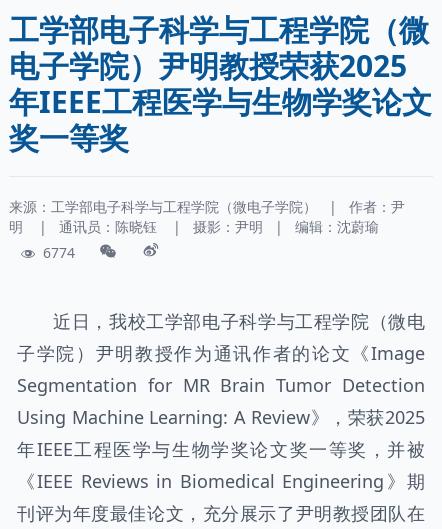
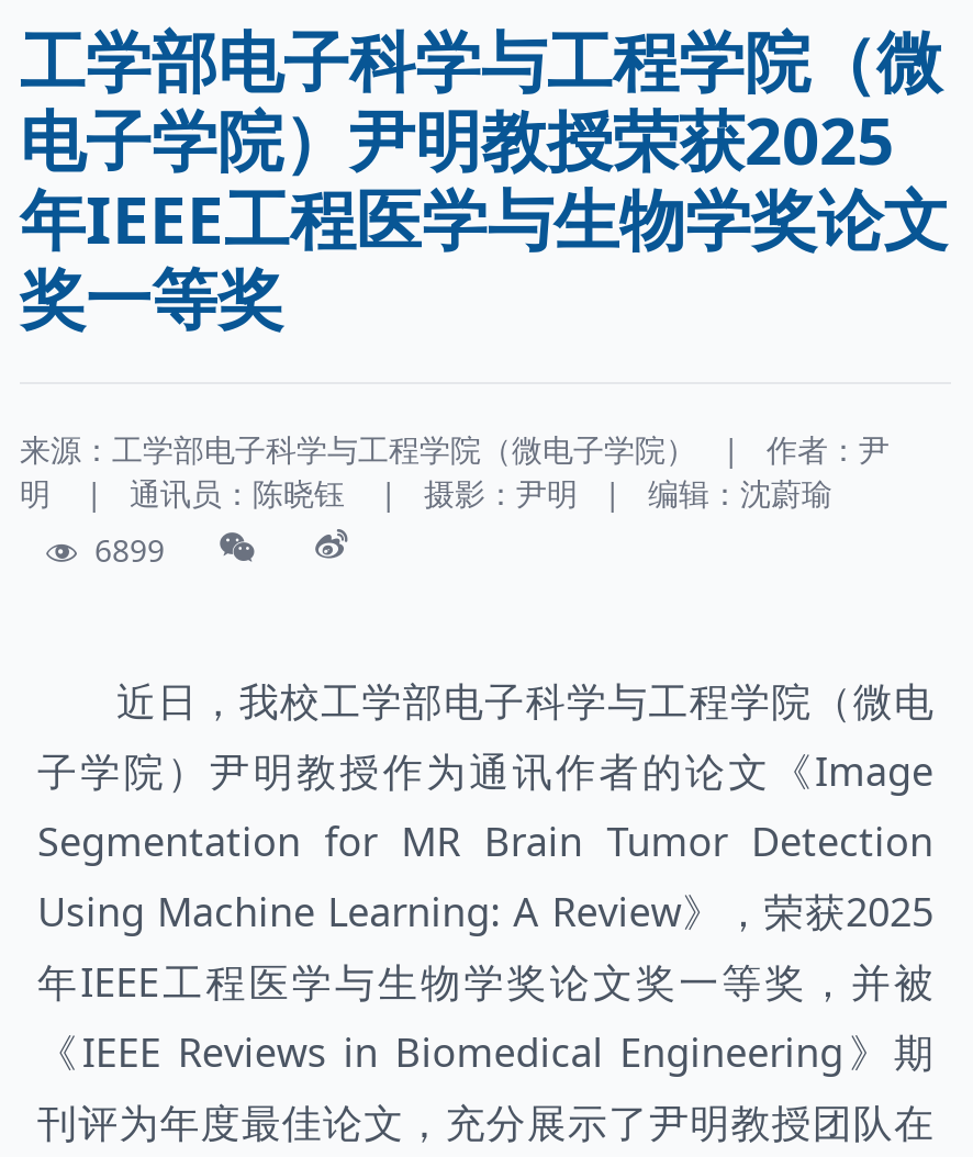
[43,243,75,262] 6774 -> [94,529,165,571] 6899

